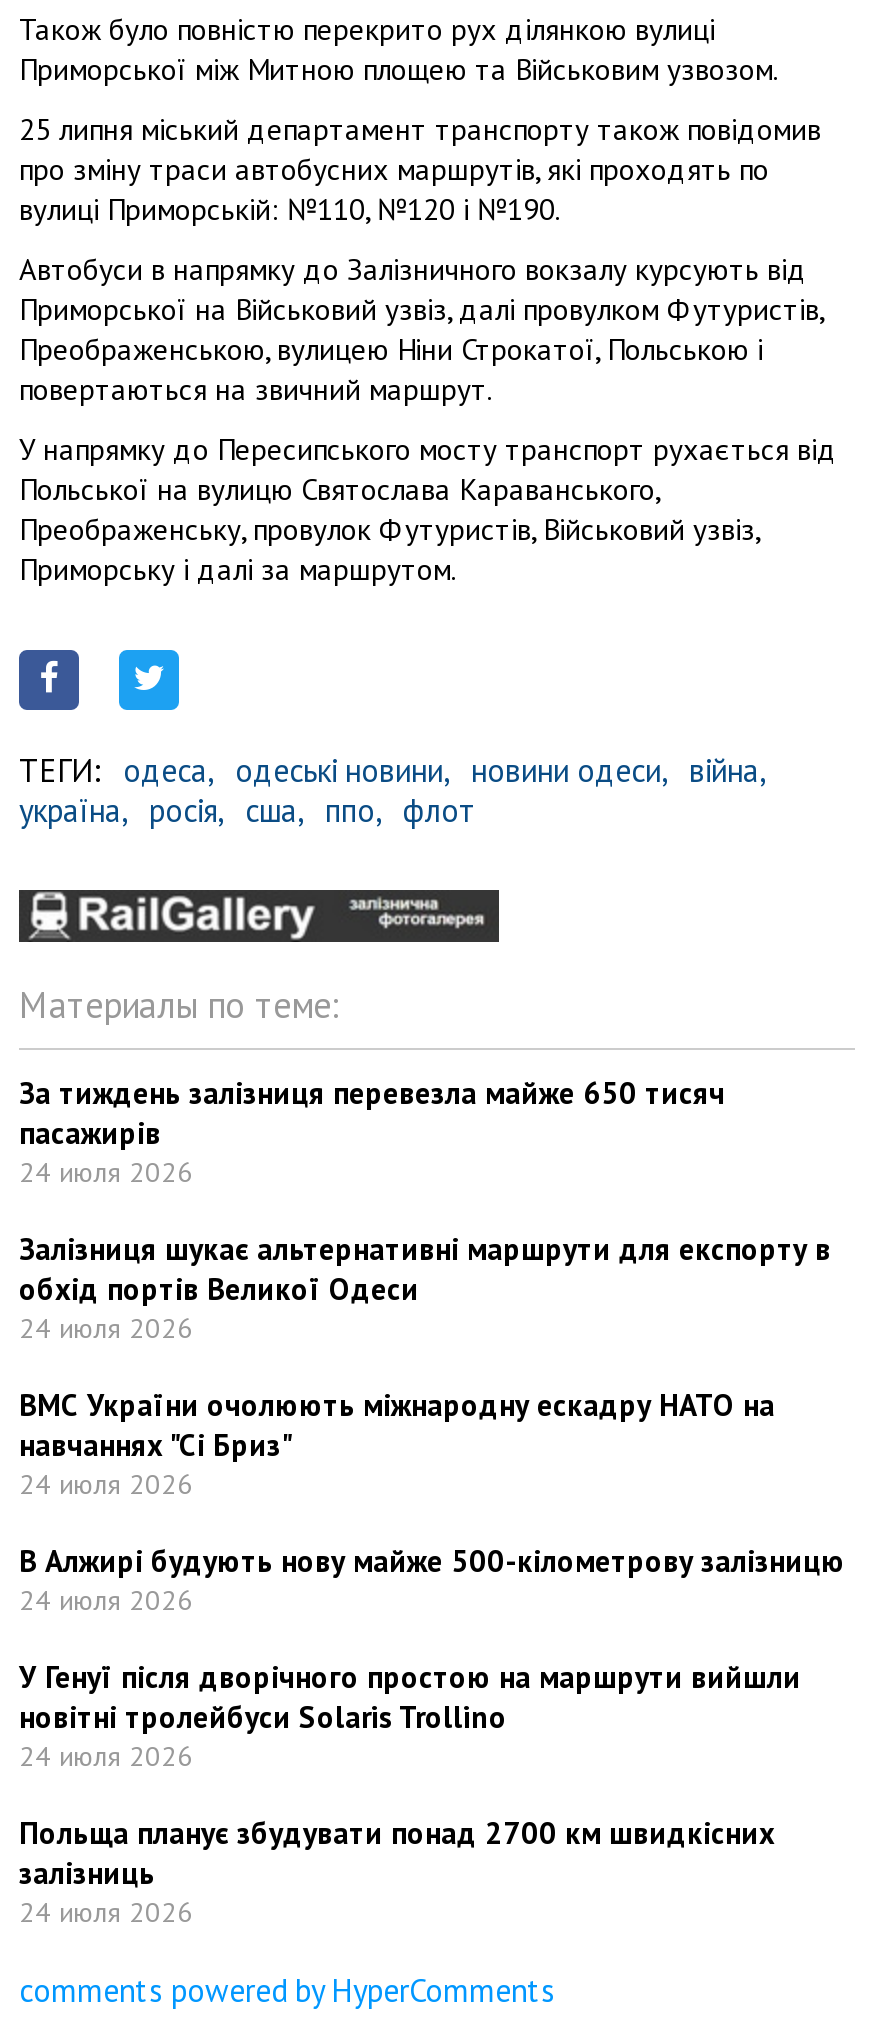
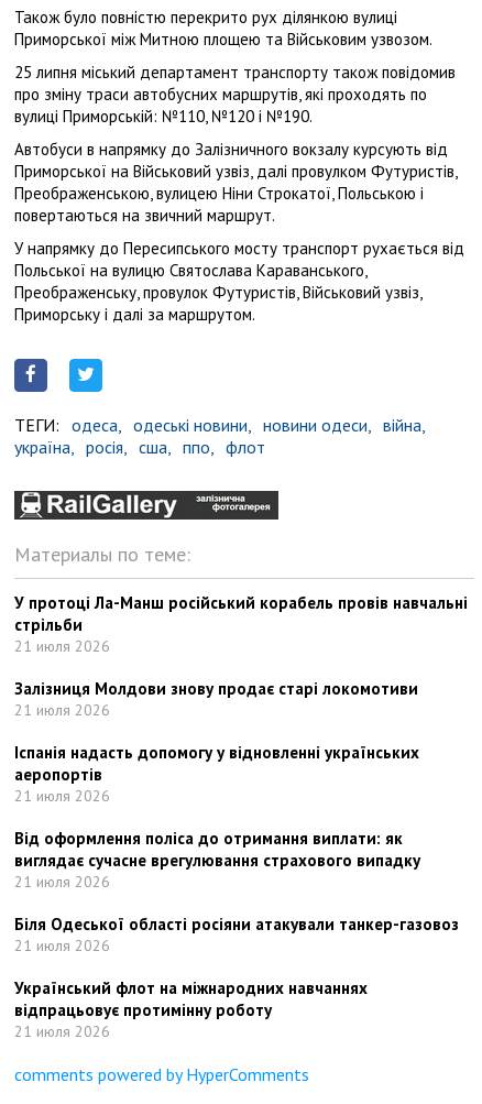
[19,1073,725,1189] За тиждень залізниця перевезла майже 650 тисяч | пасажирів | 24 июля 2026 -> [14,592,468,655] У протоці Ла-Манш російський корабель провів навчальні | стрільби | 21 июля 2026
[19,1229,831,1345] Залізниця шукає альтернативні маршрути для експорту в | обхід портів Великої Одеси | 24 июля 2026 -> [14,677,418,719] Залізниця Молдови знову продає старі локомотиви | 21 июля 2026
[19,1385,775,1501] ВМС України очолюють міжнародну ескадру НАТО на | навчаннях "Сі Бриз" | 24 июля 2026 -> [14,741,419,805] Іспанія надасть допомогу у відновленні українських | аеропортів | 21 июля 2026
[19,1541,845,1617] В Алжирі будують нову майже 500-кілометрову залізницю | 24 июля 2026 -> [14,827,420,891] Від оформлення поліса до отримання виплати: як | виглядає сучасне врегулювання страхового випадку | 21 июля 2026
[19,1657,801,1773] У Генуї після дворічного простою на маршрути вийшли | новітні тролейбуси Solaris Trollino | 24 июля 2026 -> [14,913,459,955] Біля Одеської області росіяни атакували танкер-газовоз | 21 июля 2026
[19,1813,775,1929] Польща планує збудувати понад 2700 км швидкісних | залізниць | 24 июля 2026 -> [14,977,368,1041] Український флот на міжнародних навчаннях | відпрацьовує протимінну роботу | 21 июля 2026

